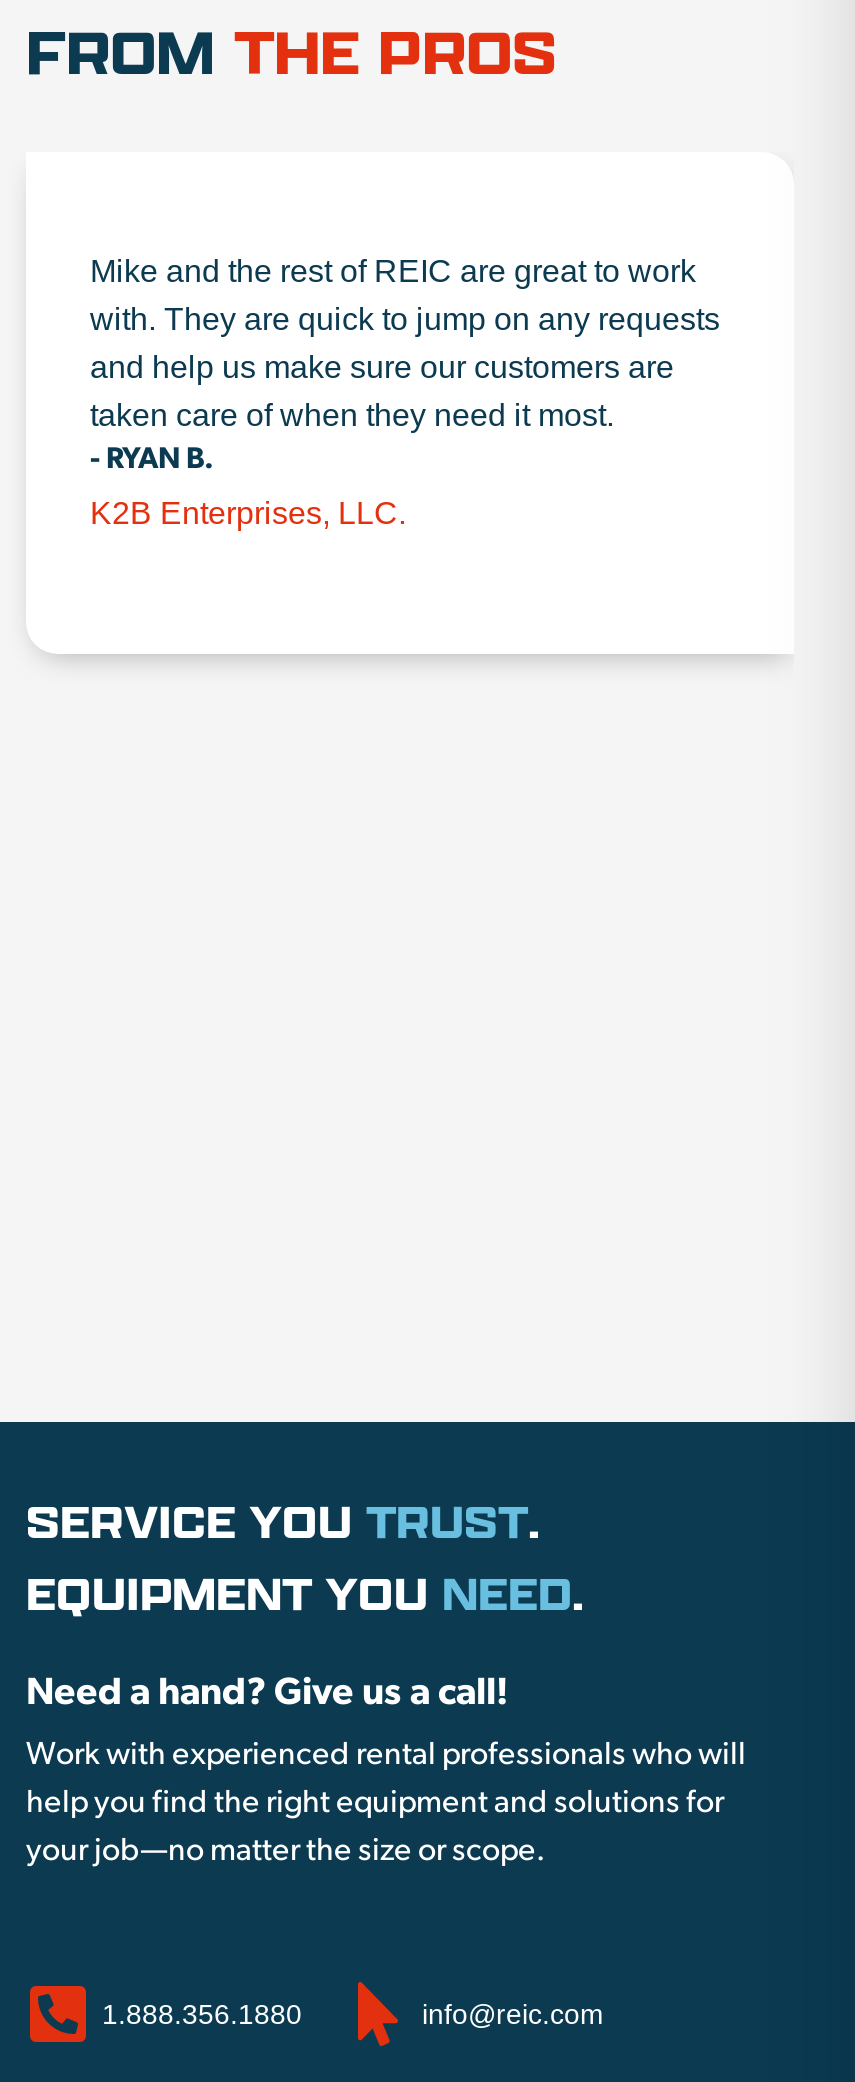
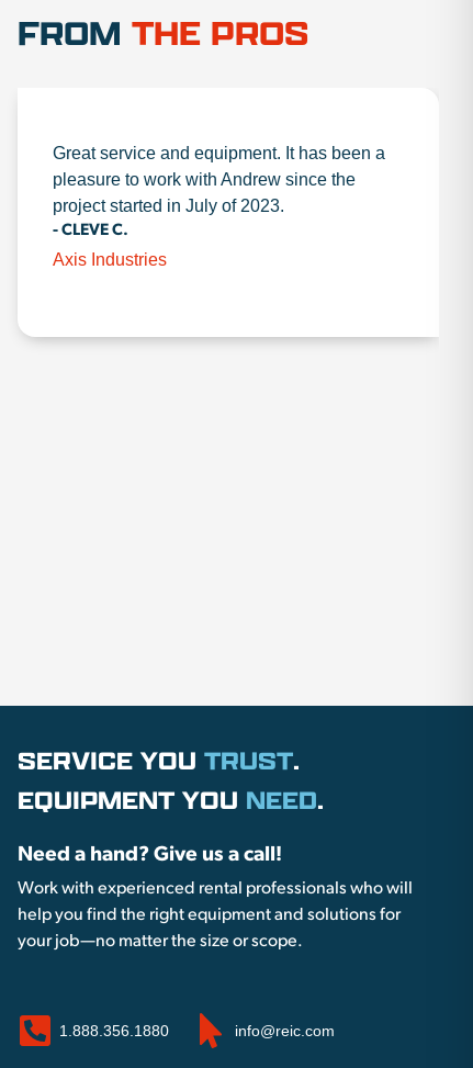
[90,254,720,476] Mike and the rest of REIC are great to work | with. They are quick to jump on any requests | and help us make sure our customers are | taken care of when they need it most. | - RYAN B. -> [53,144,385,239] Great service and equipment. It has been a | pleasure to work with Andrew since the | project started in July of 2023. | - CLEVE C.
[90,496,406,530] K2B Enterprises, LLC. -> [53,250,167,269] Axis Industries

